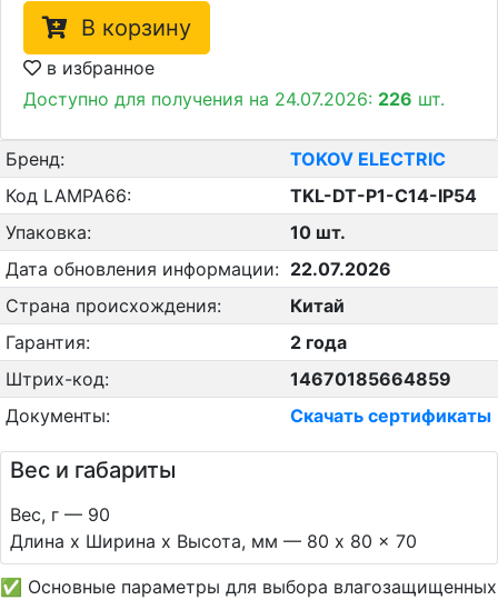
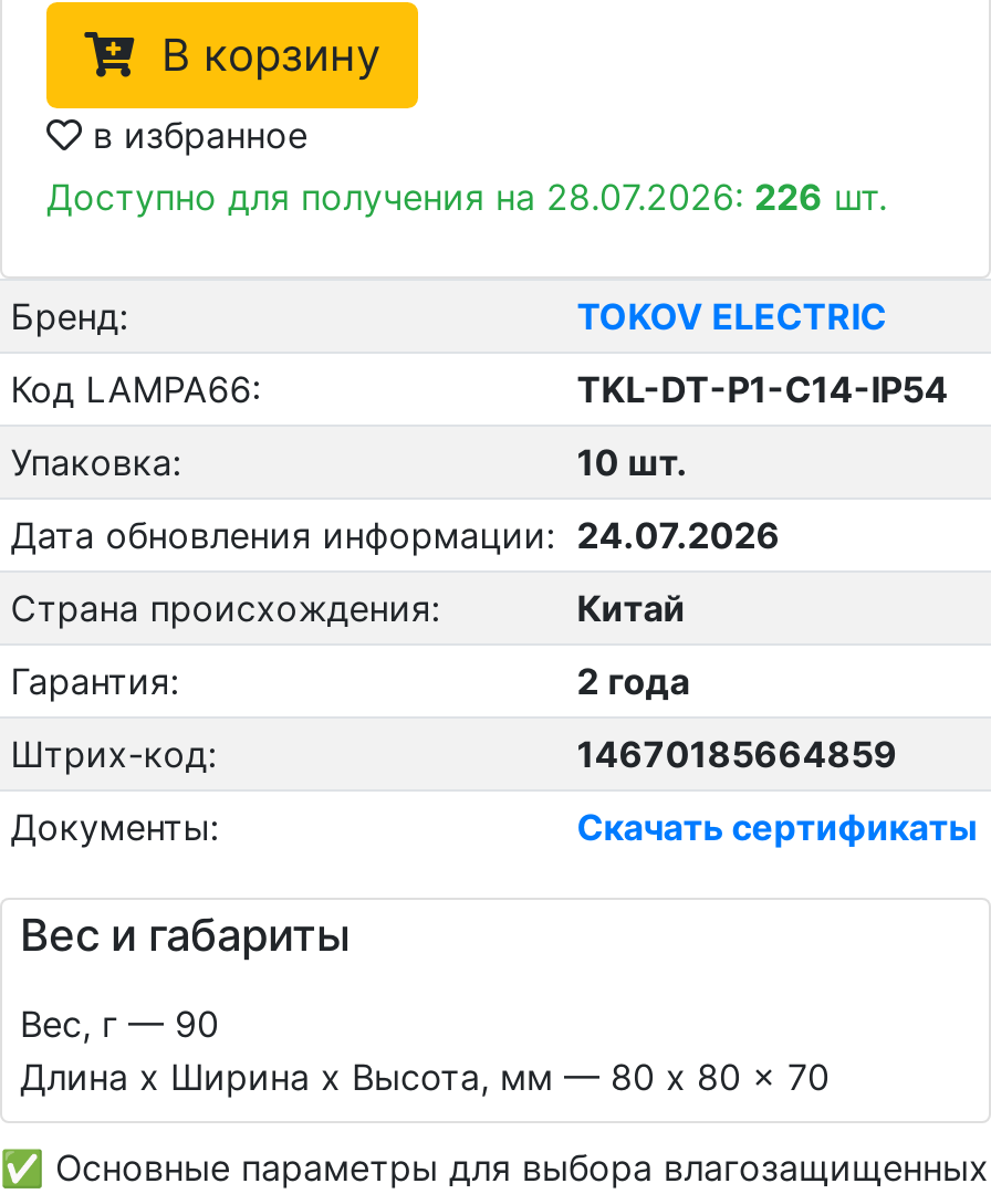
[23,88,445,110] Доступно для получения на 24.07.2026: 226 шт. -> [46,174,887,219] Доступно для получения на 28.07.2026: 226 шт.
[5,258,391,280] Дата обновления информации: 22.07.2026 -> [11,513,780,557] Дата обновления информации: 24.07.2026

